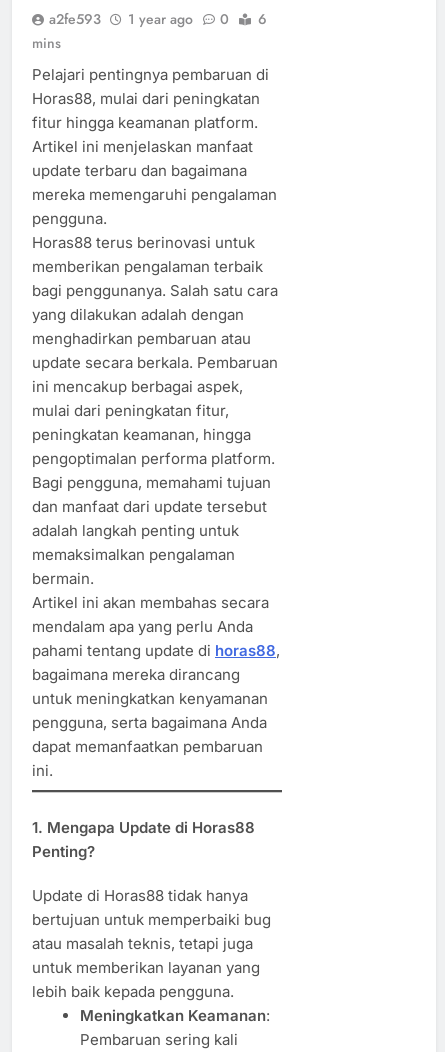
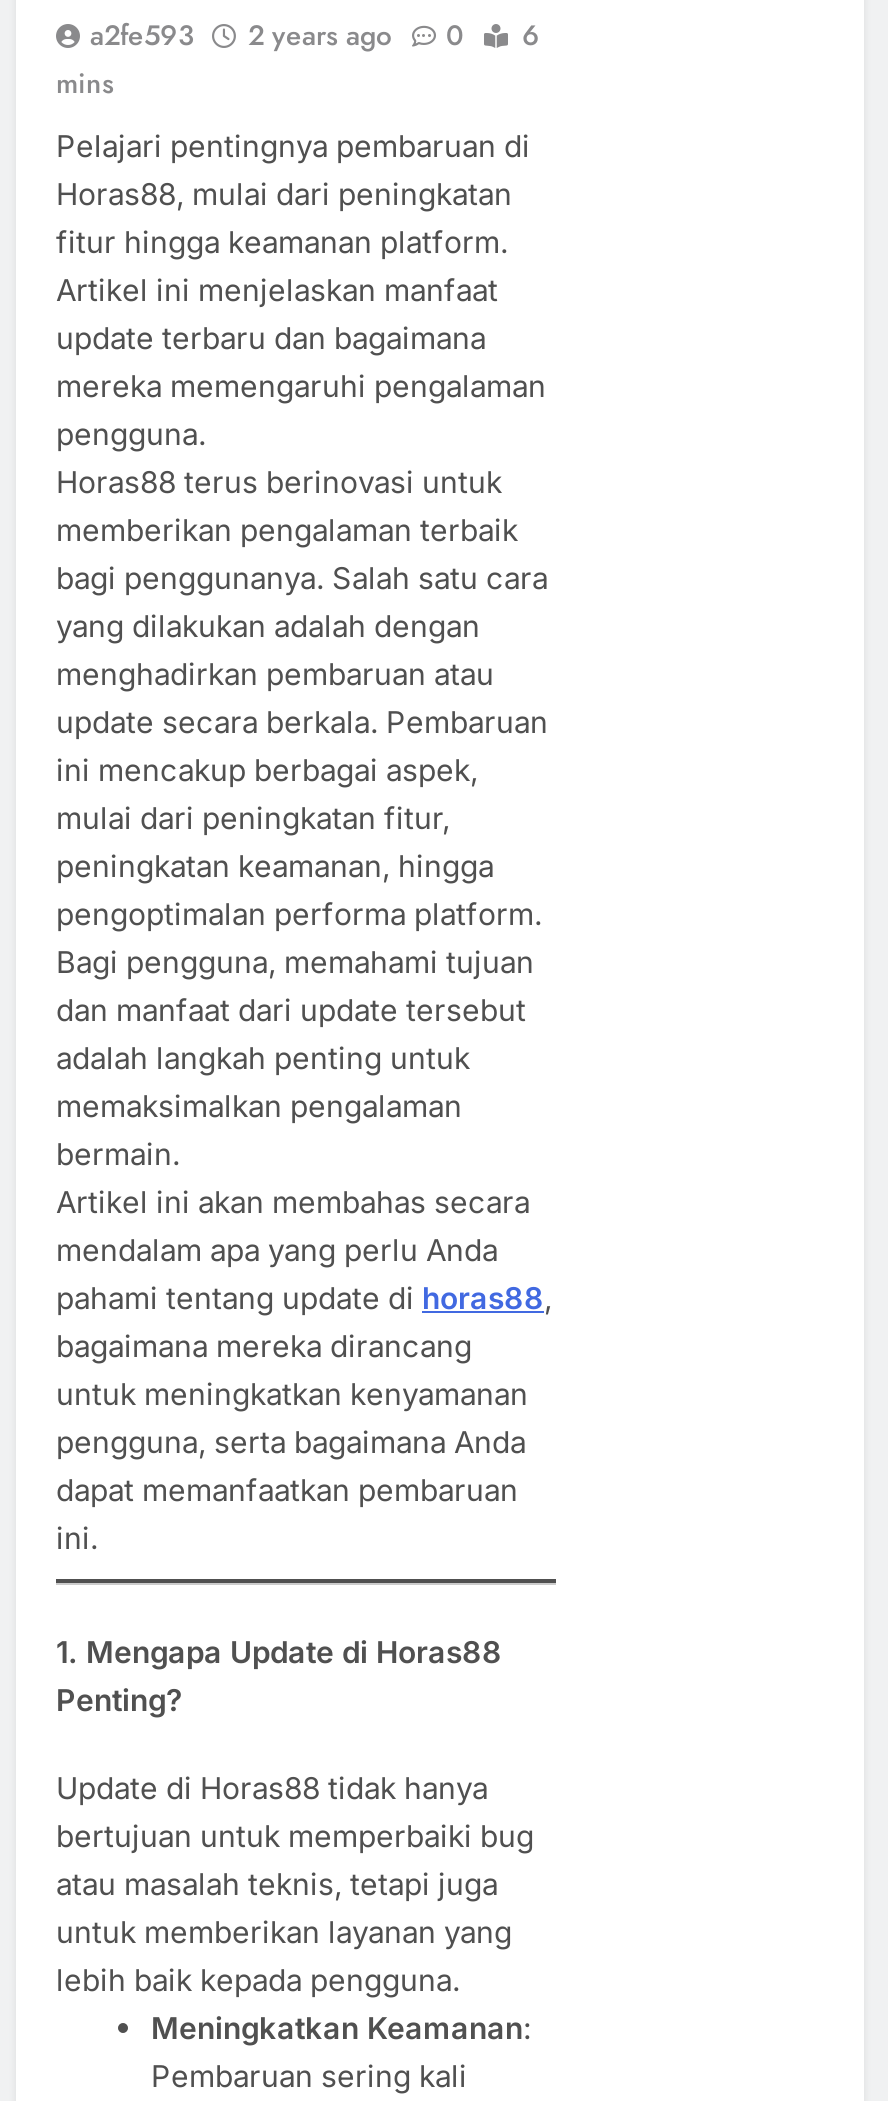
[49,9,267,29] a2fe593 1 year ago 0 6 -> [90,15,540,55] a2fe593 2 years ago 0 6

